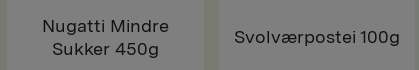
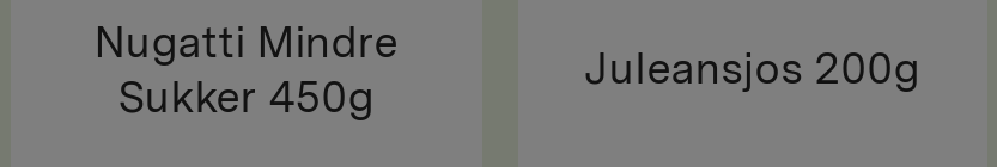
[234,26,400,47] Svolværpostei 100g -> [585,44,920,94] Juleansjos 200g

